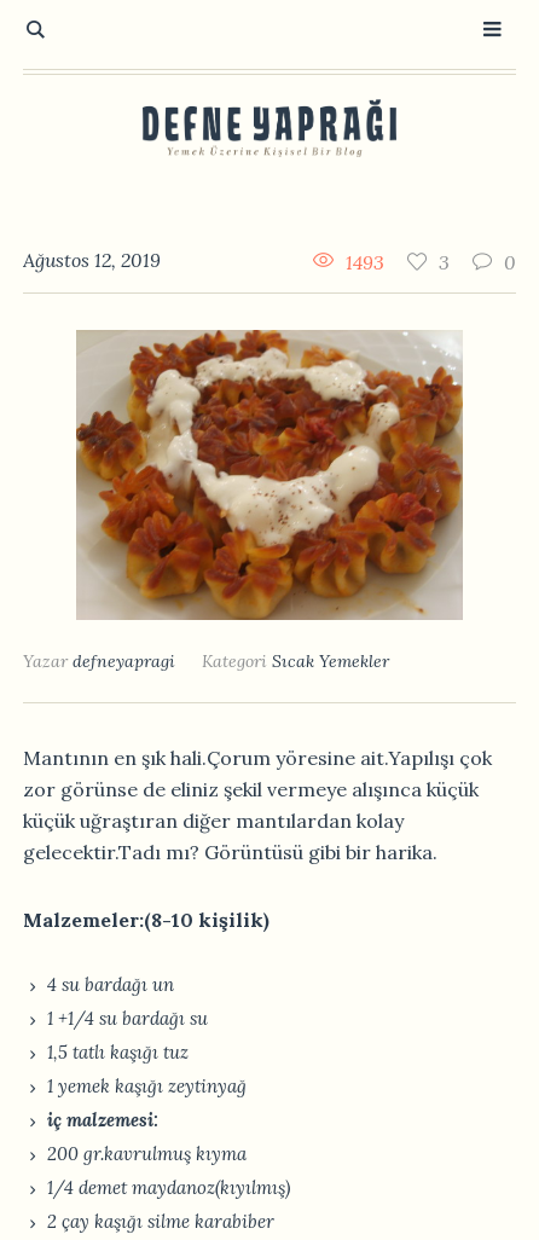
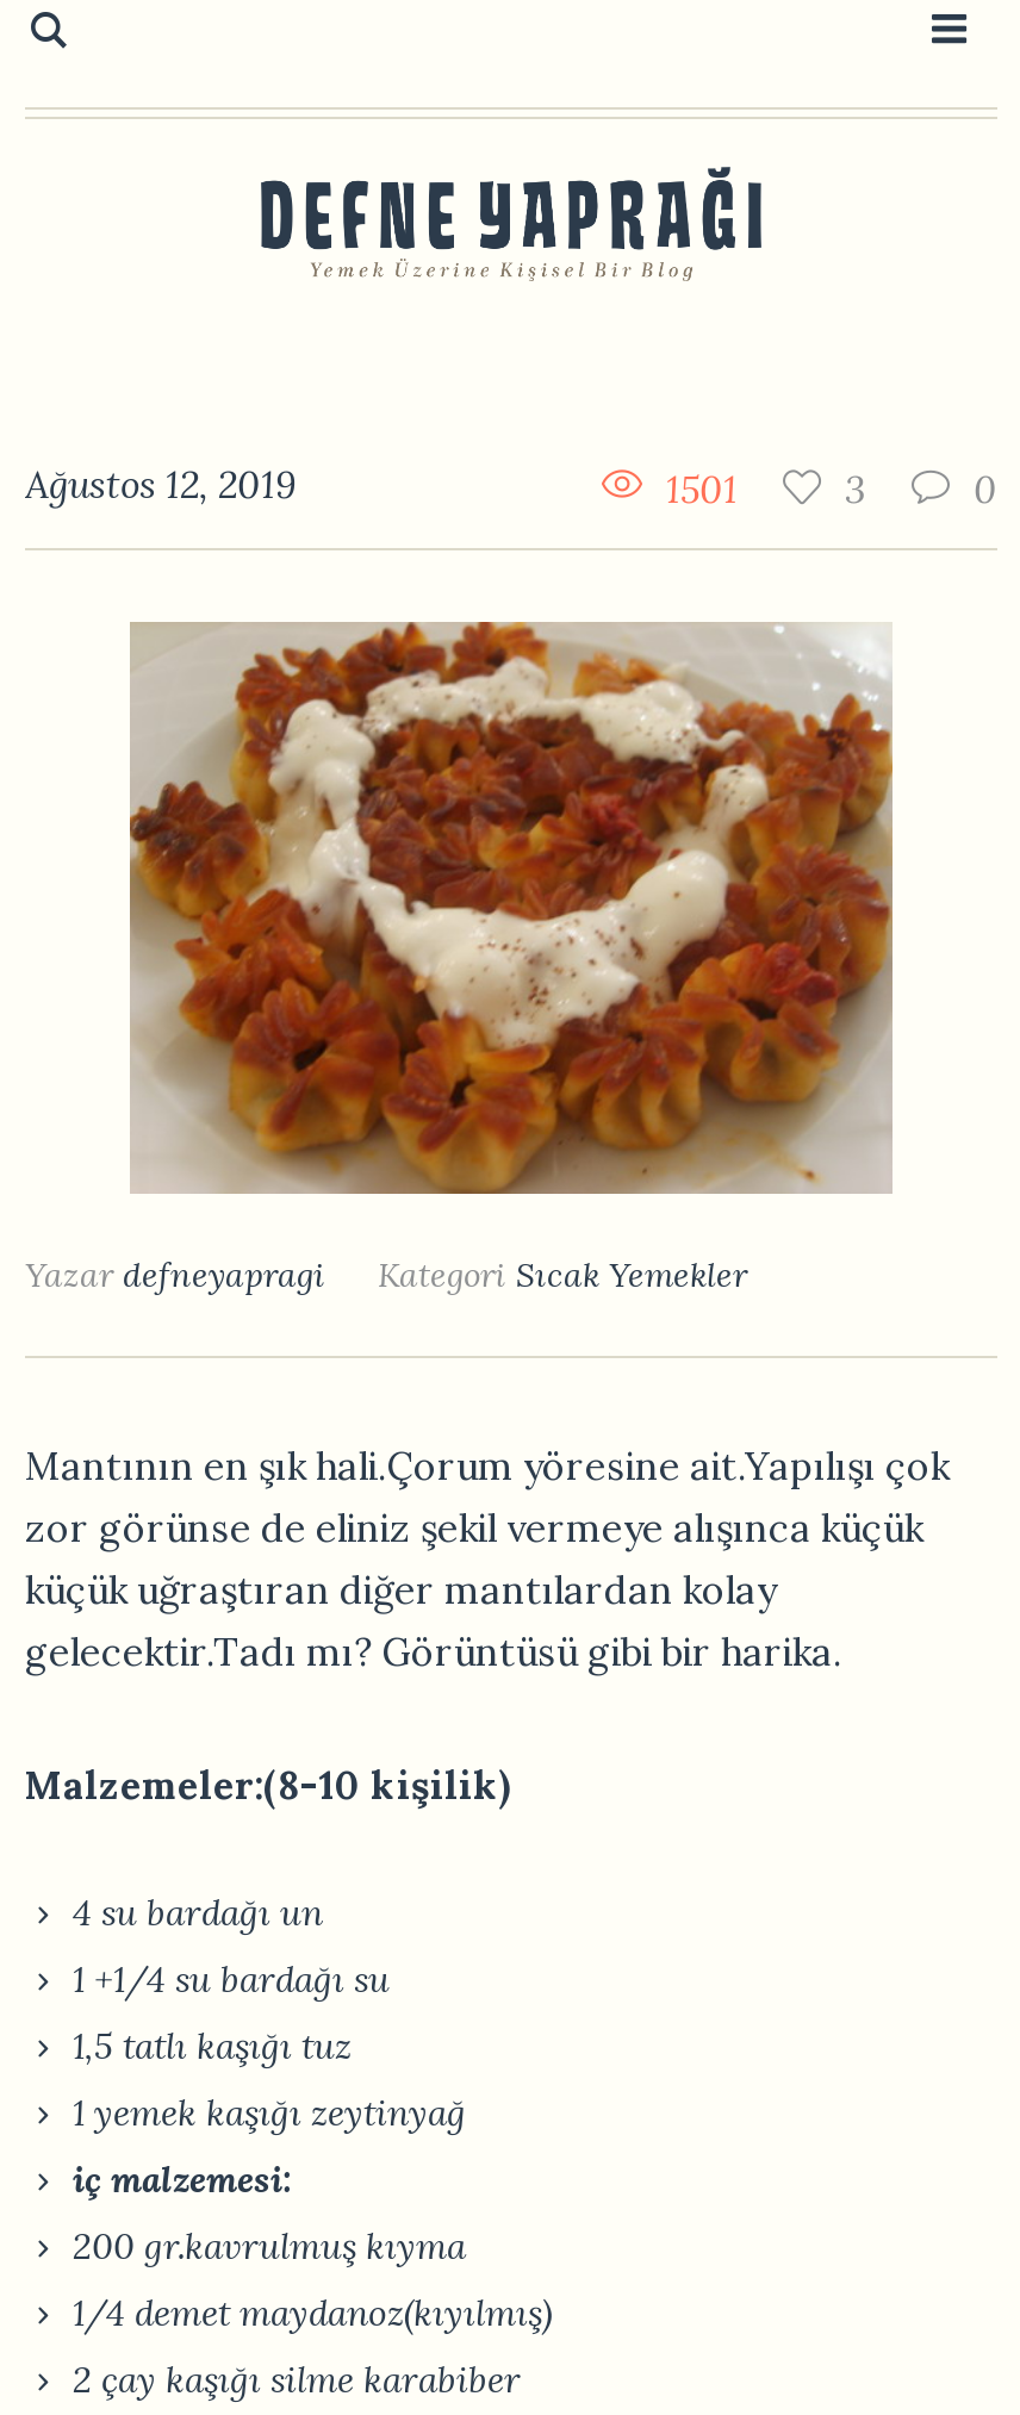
[346,250,384,274] 1493 -> [666,464,738,512] 1501

